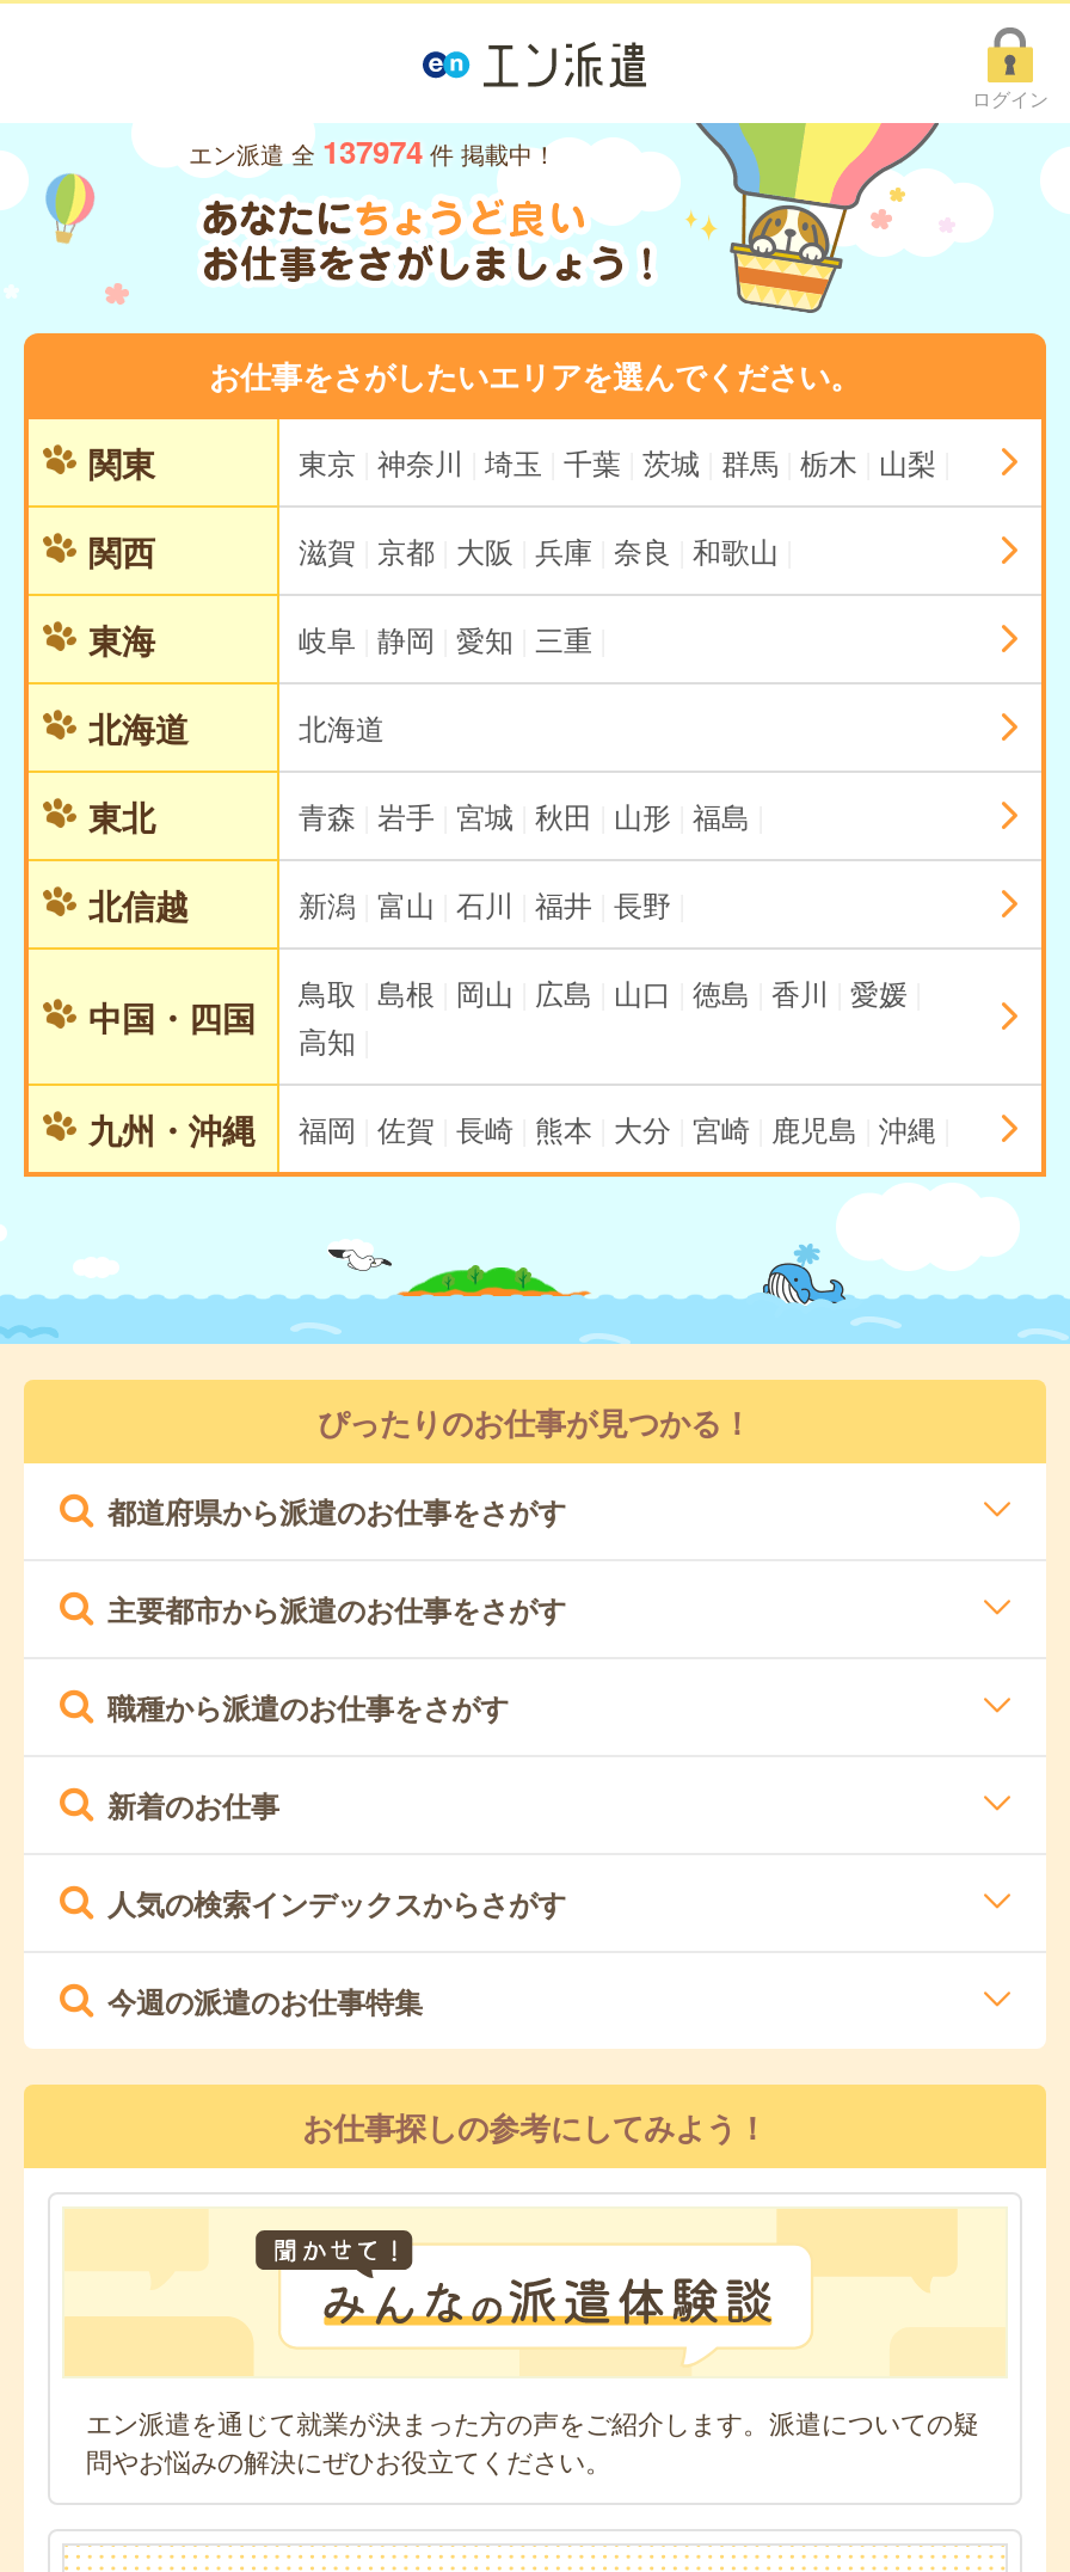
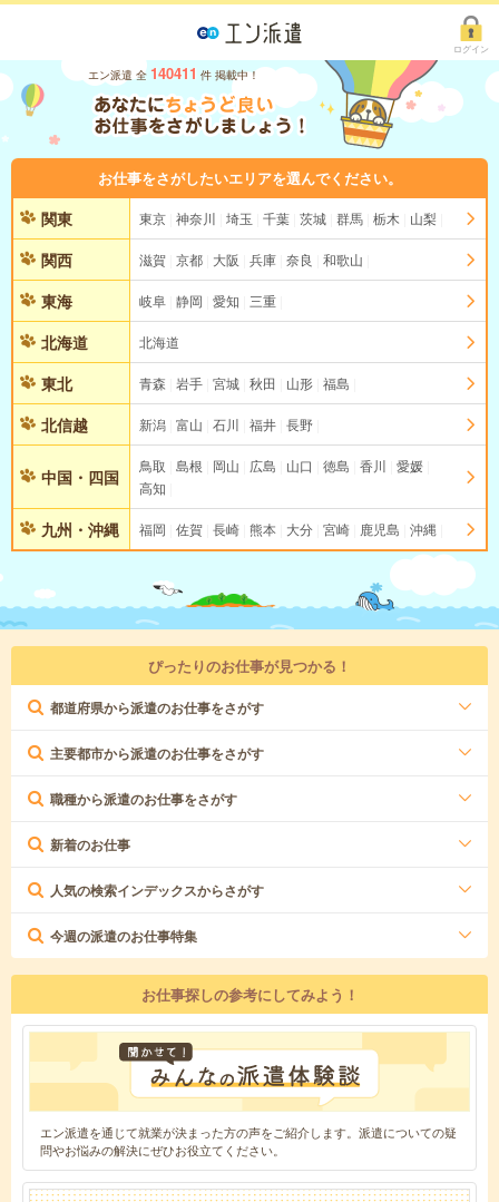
[189,129,556,174] エン派遣 全 137974 件 掲載中！ -> [88,63,260,84] エン派遣 全 140411 件 掲載中！

